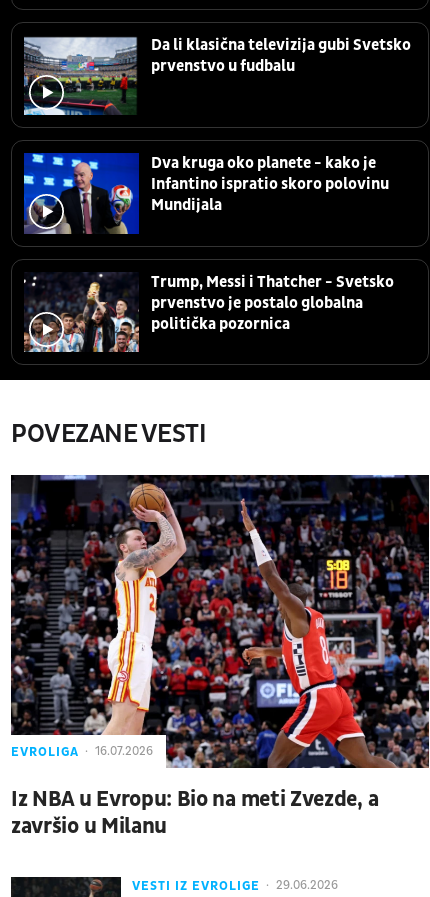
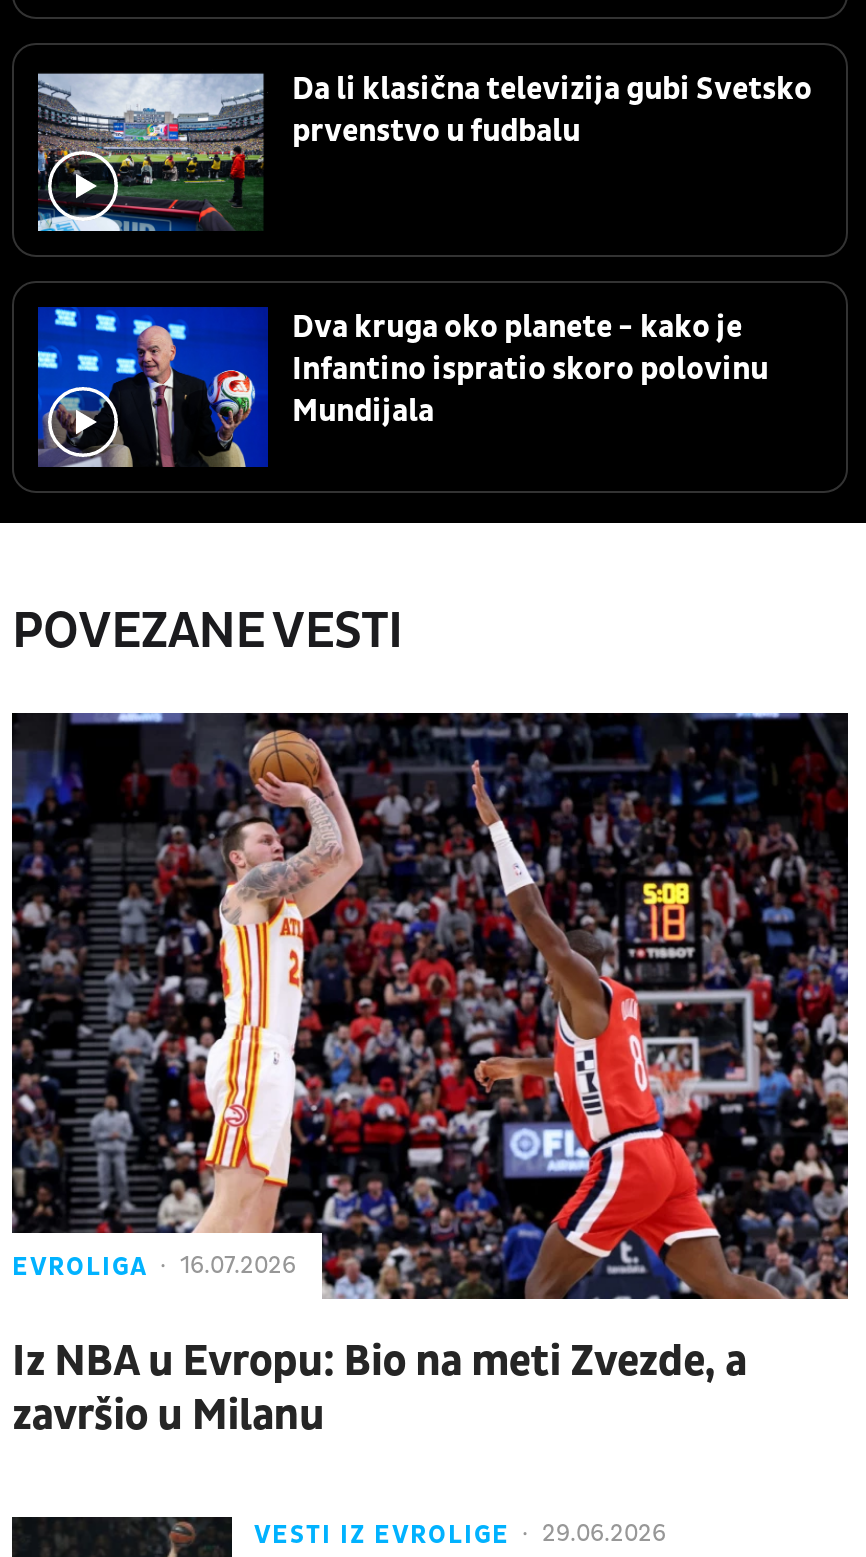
[23,271,394,353] [image] | Trump, Messi i Thatcher - Svetsko | prvenstvo je postalo globalna | politička pozornica -> none

